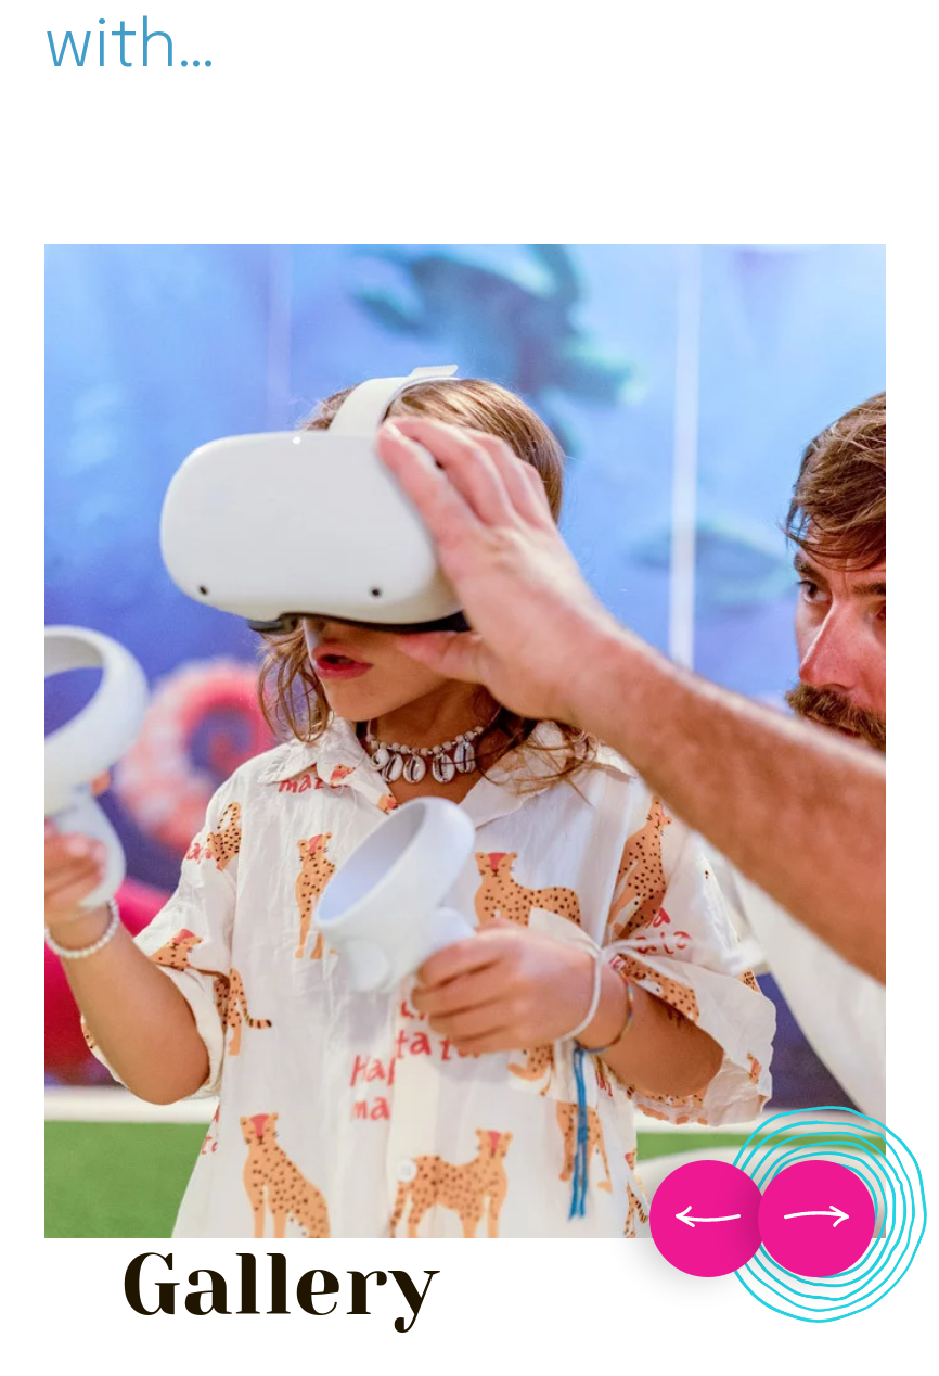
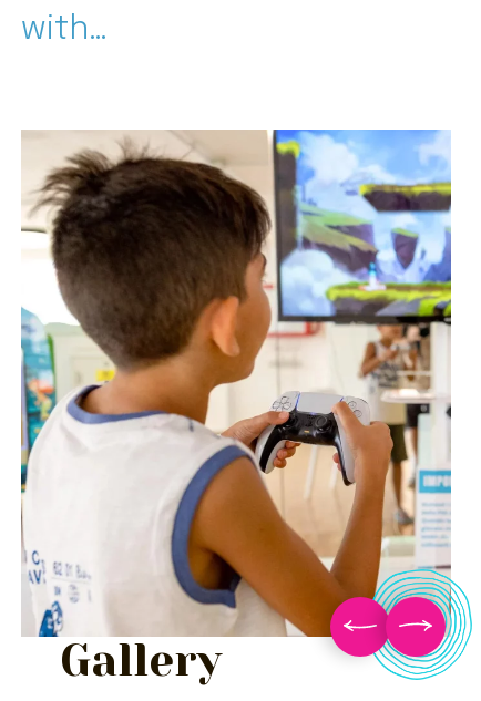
[42,242,888,1240] [image] -> [20,130,452,638] [image]

